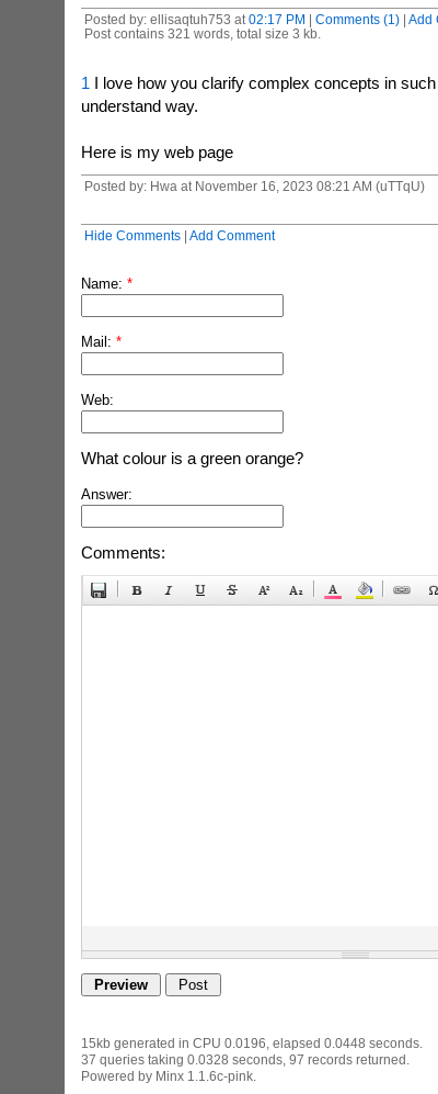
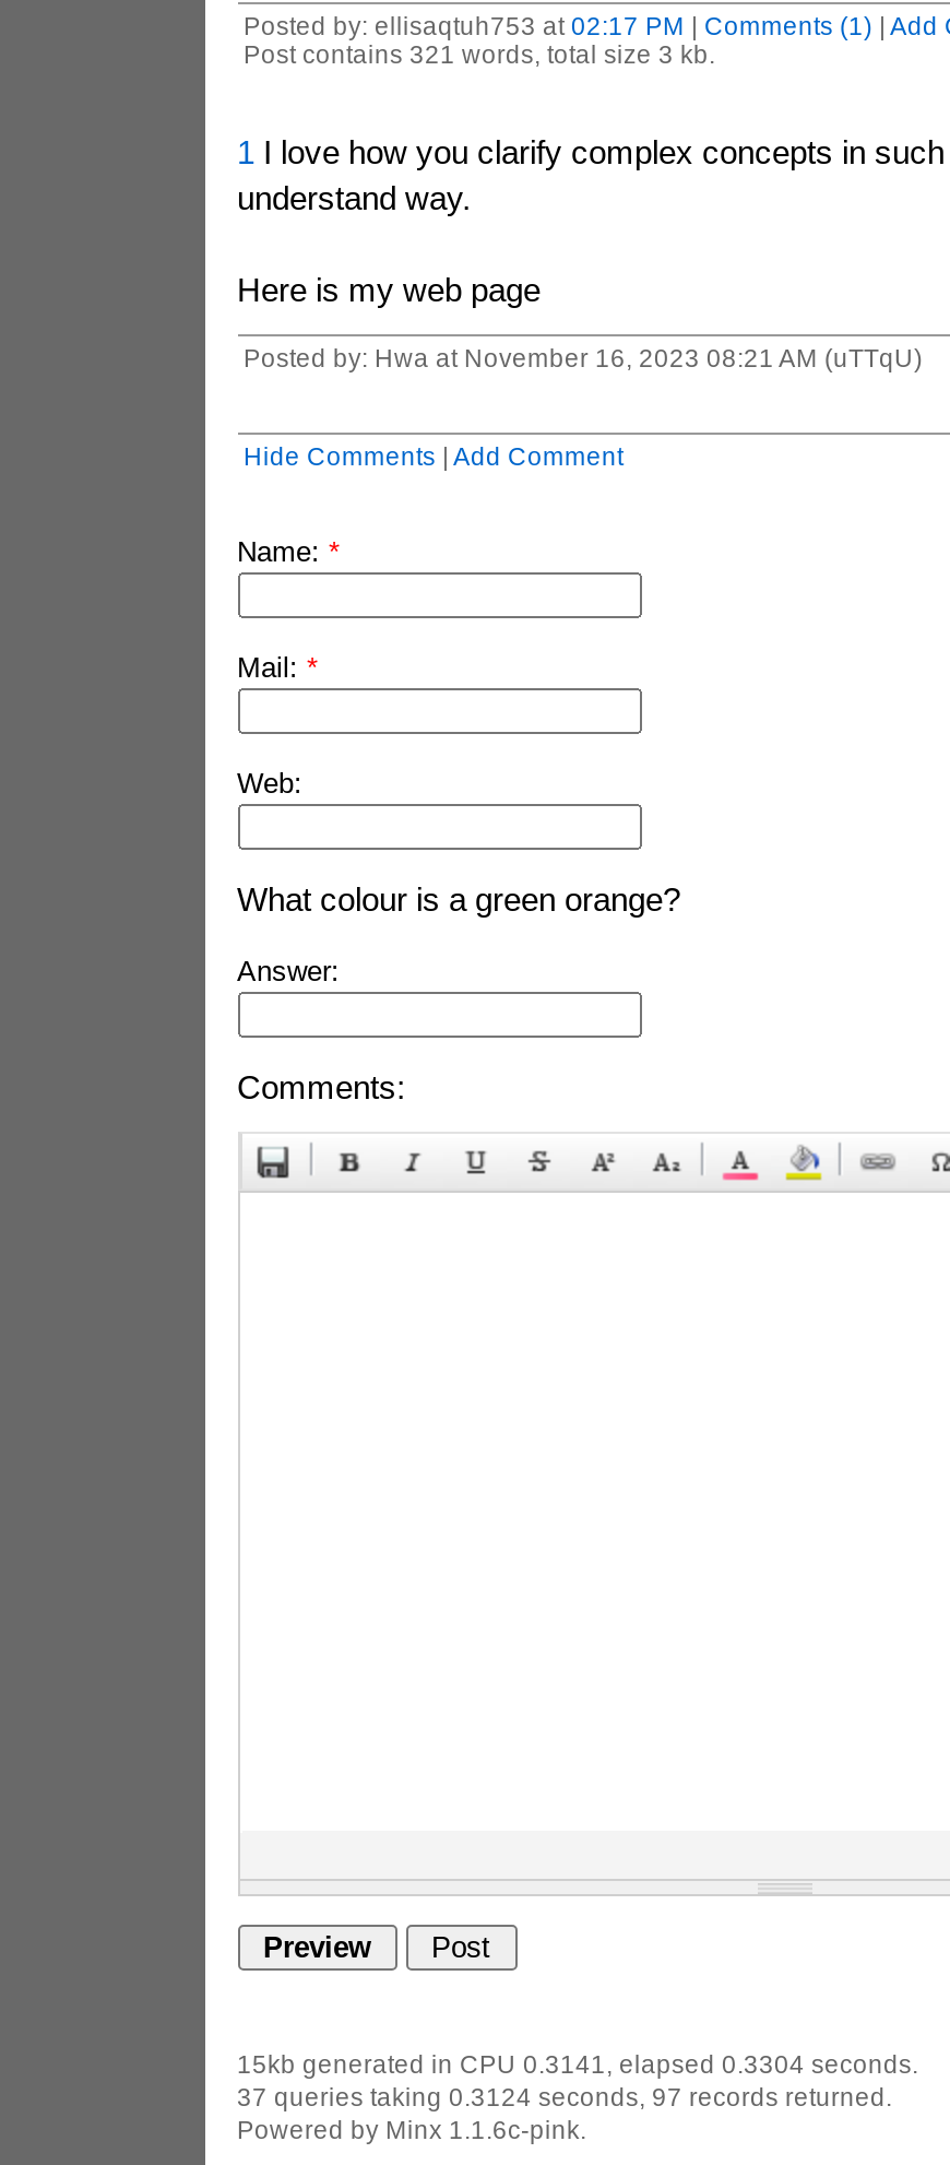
[80,1036,422,1050] 15kb generated in CPU 0.0196, elapsed 0.0448 seconds. -> [237,2049,918,2078] 15kb generated in CPU 0.3141, elapsed 0.3304 seconds.
[80,1052,409,1067] 37 queries taking 0.0328 seconds, 97 records returned. -> [237,2082,892,2110] 37 queries taking 0.3124 seconds, 97 records returned.

